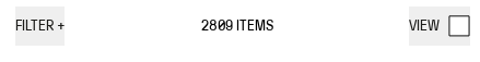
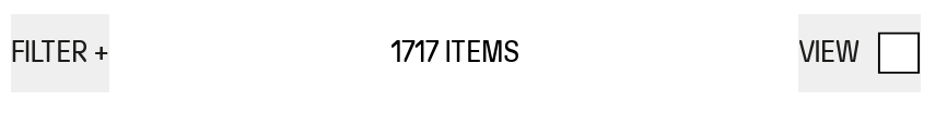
[201,18,273,34] 2809 ITEMS -> [391,38,518,68] 1717 ITEMS

